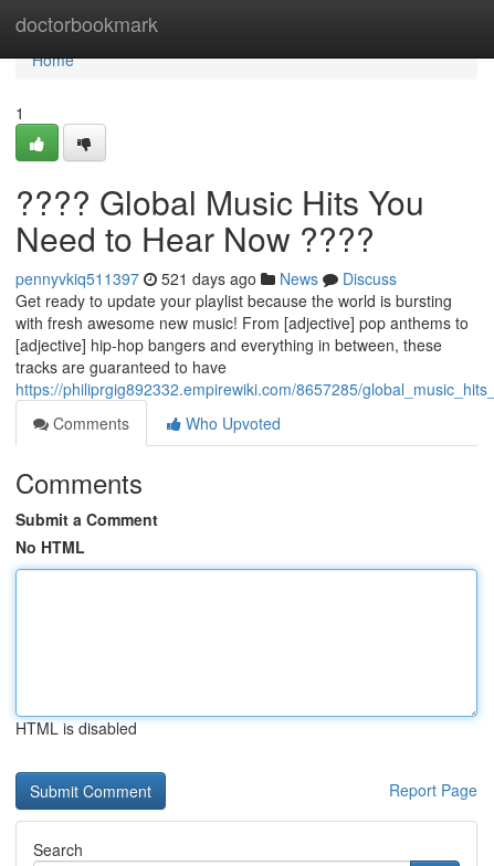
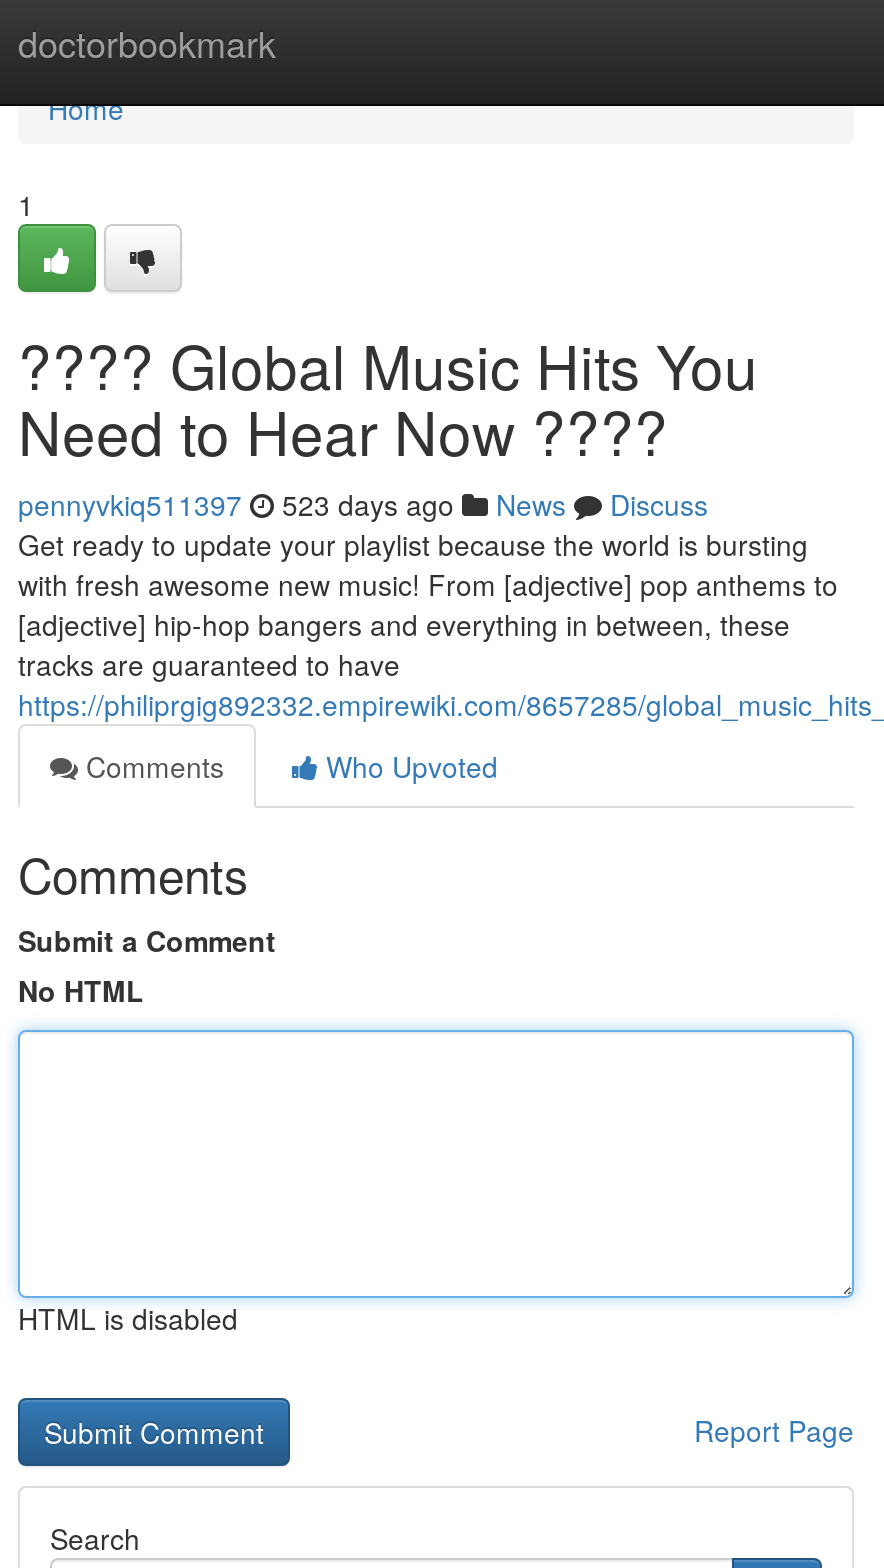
[15,267,397,289] pennyvkiq511397 521 days ago News Discuss -> [18,484,708,524] pennyvkiq511397 523 days ago News Discuss

